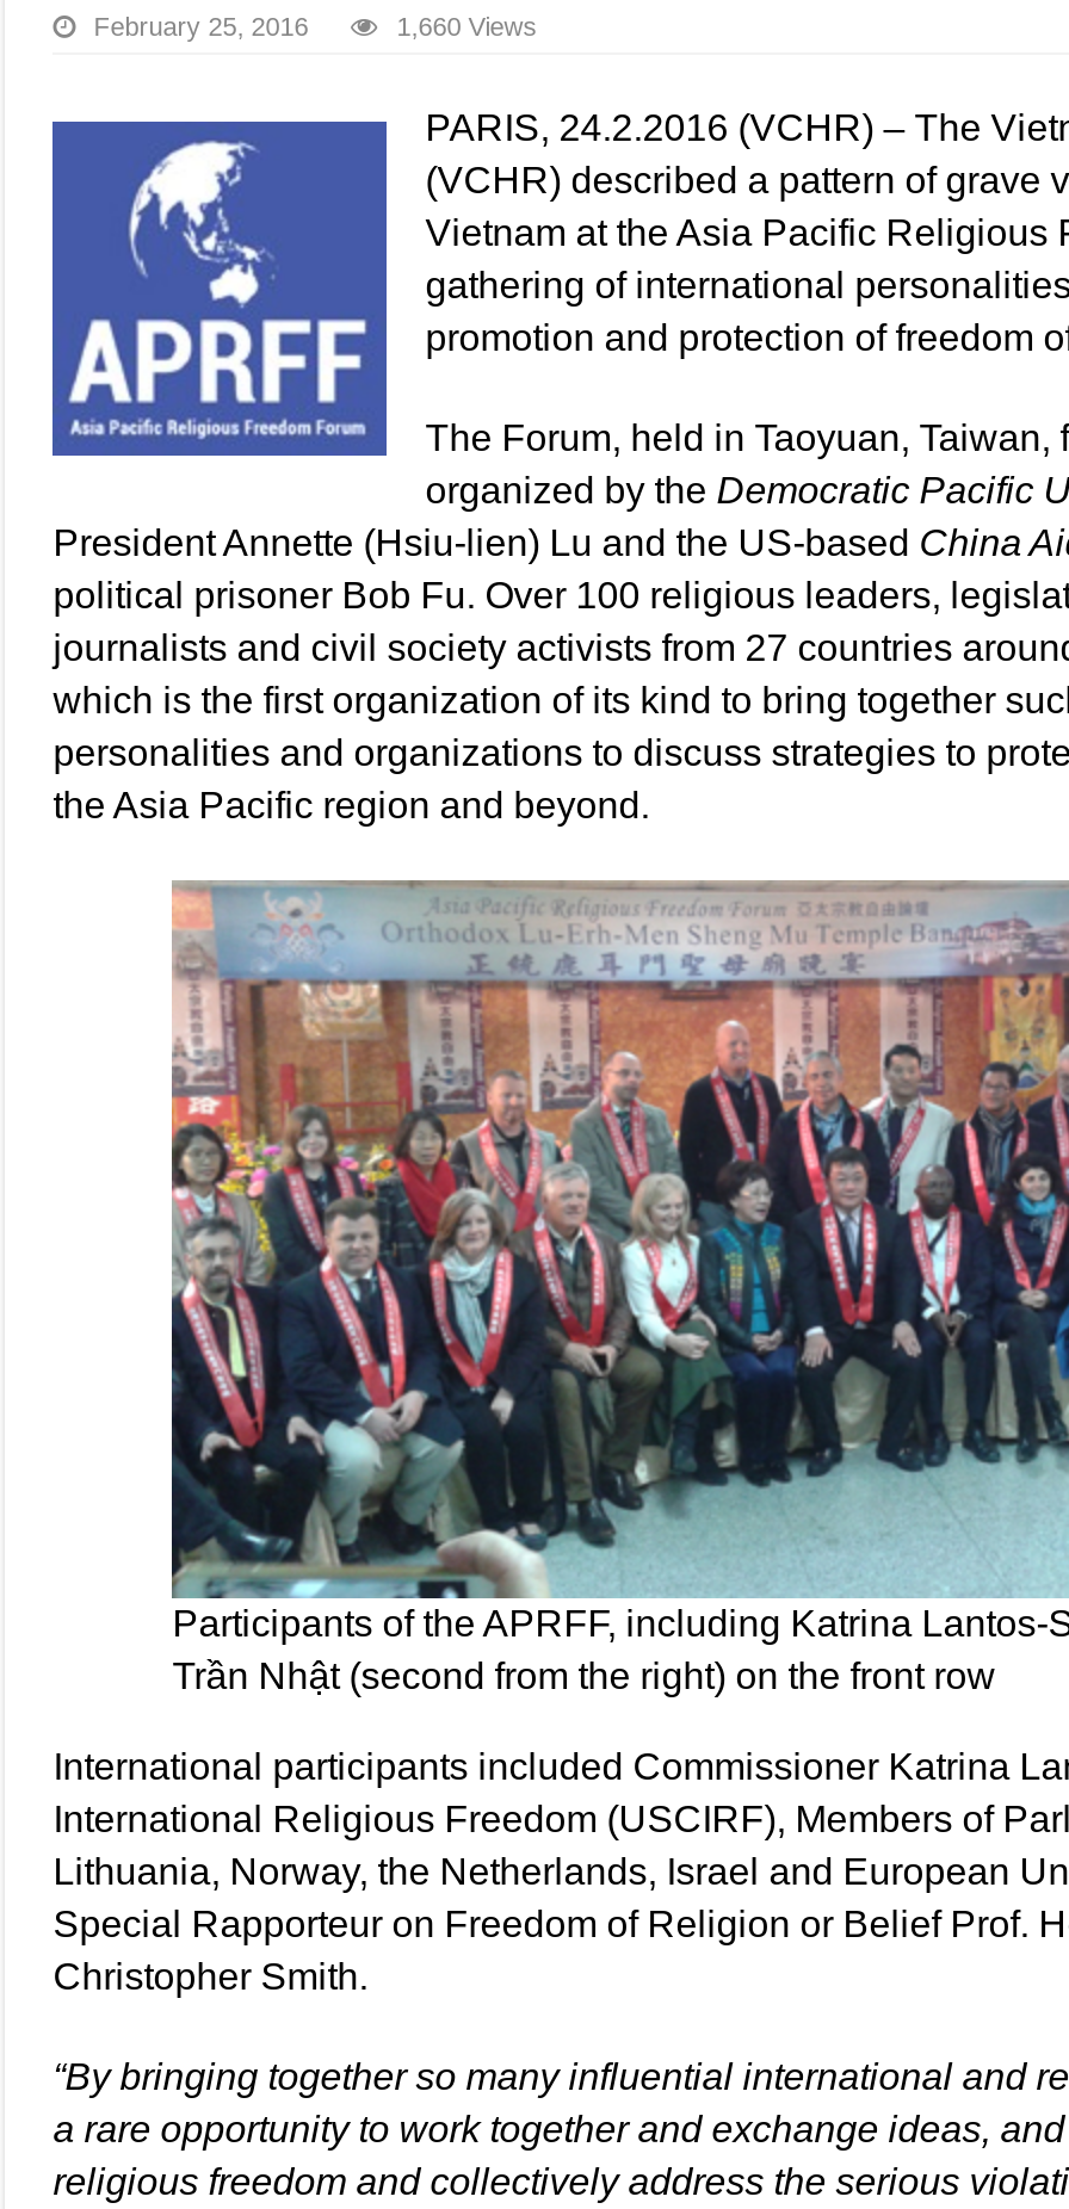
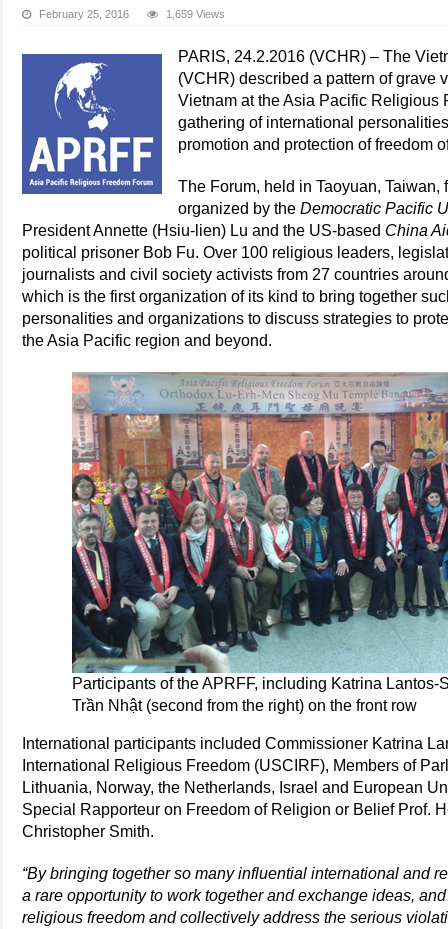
[397,11,537,40] 1,660 Views -> [166,8,225,20] 1,659 Views

